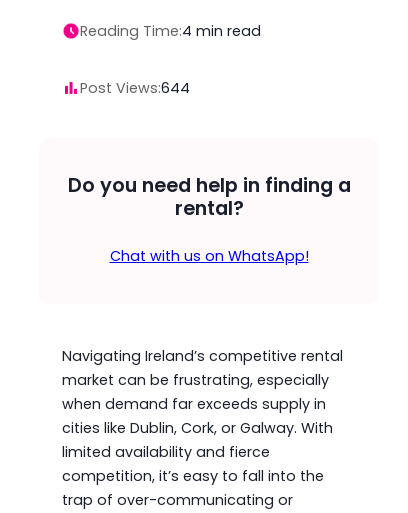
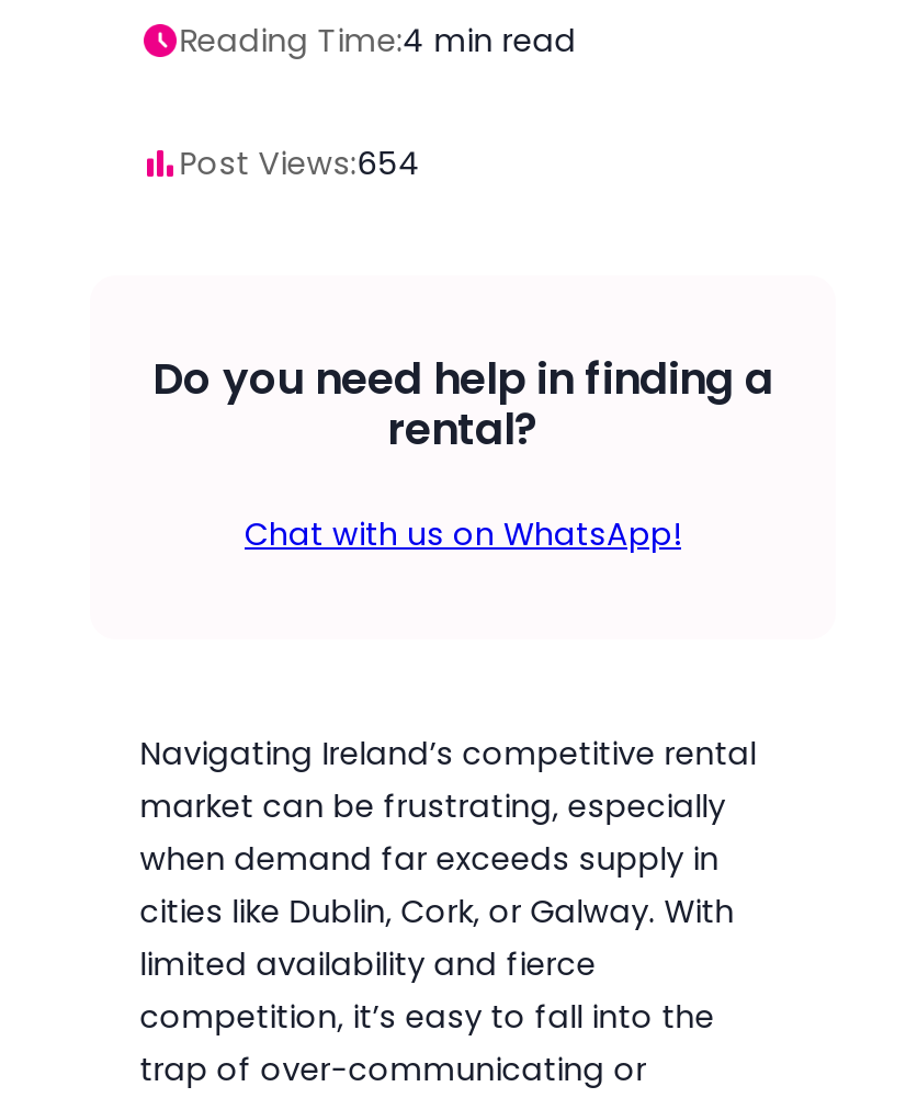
[80,78,190,98] Post Views:644 -> [179,143,421,187] Post Views:654

